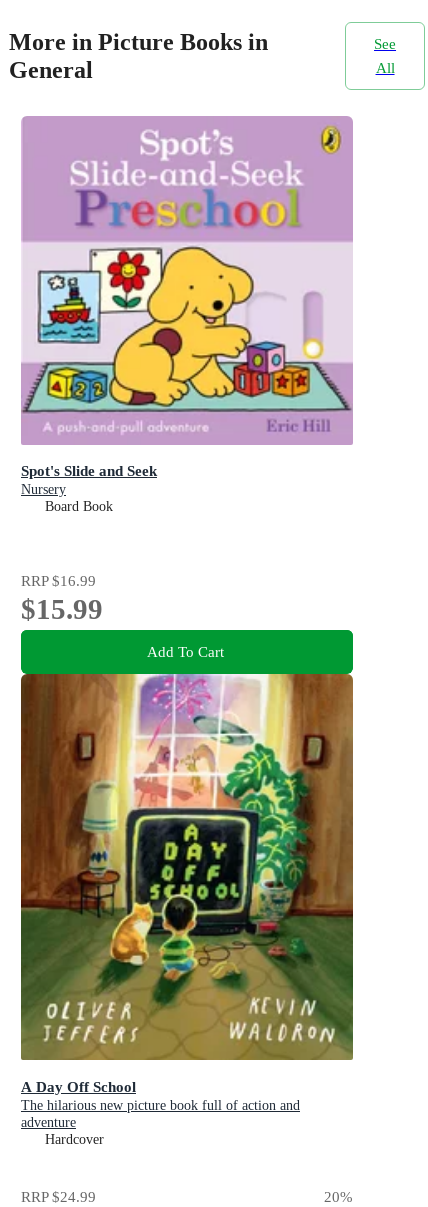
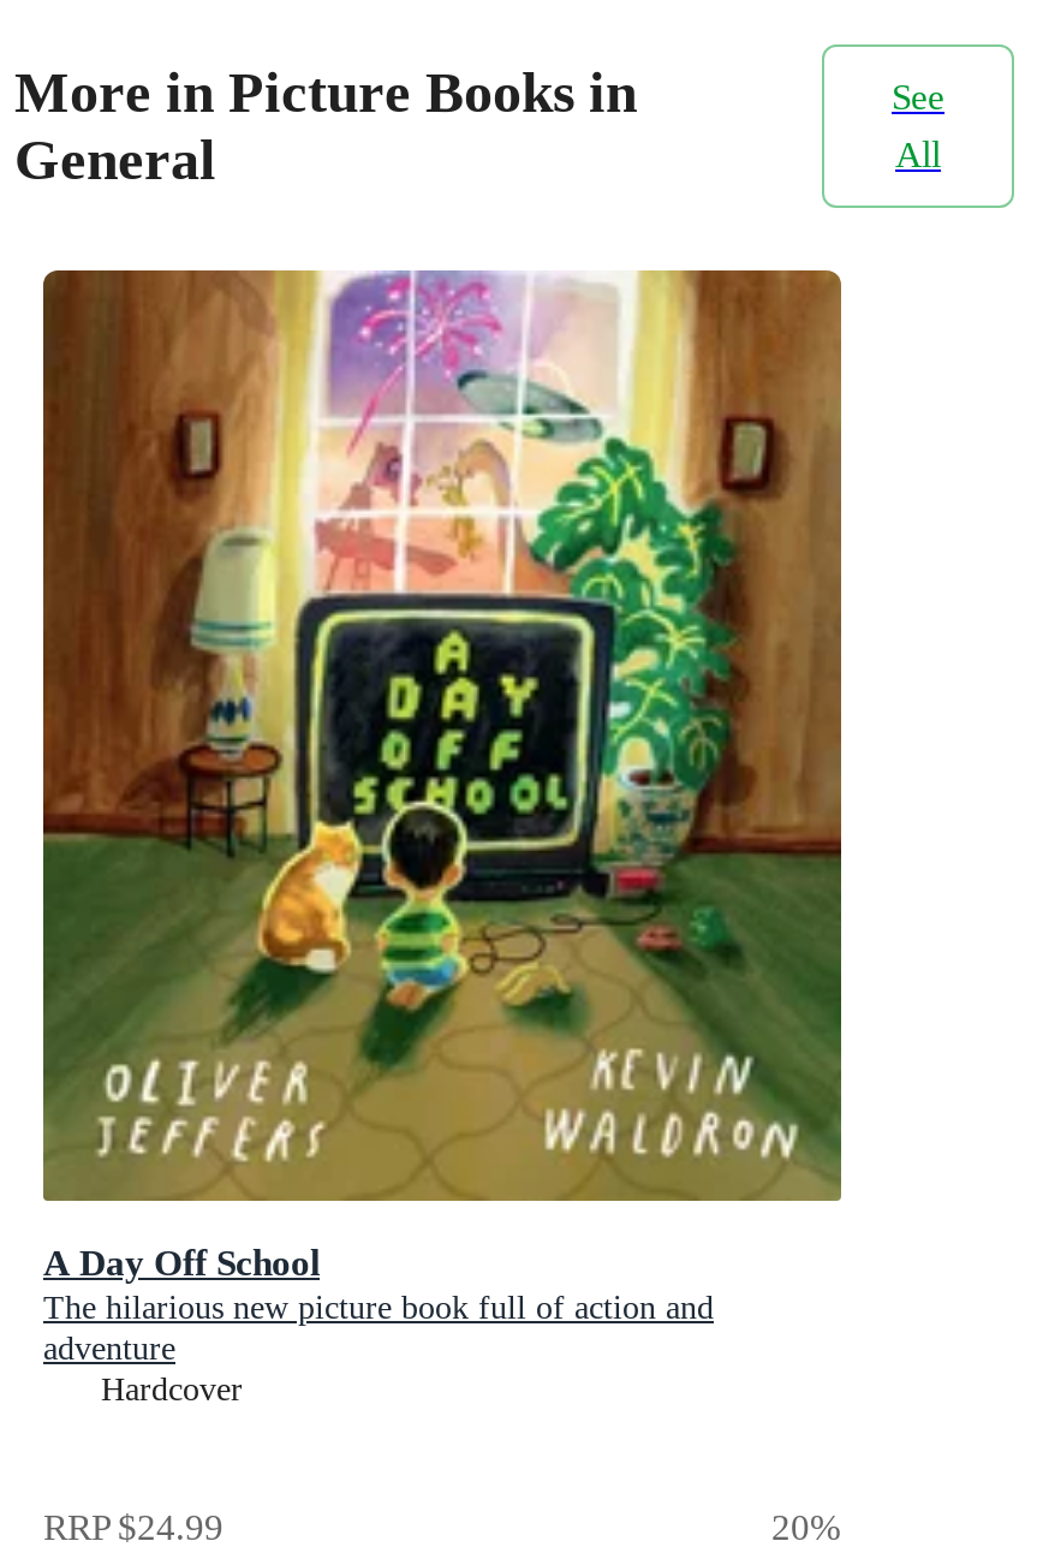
[21,116,353,514] [image] | Spot's Slide and Seek | Nursery | Board Book -> none
[21,572,223,660] RRP $16.99 | $15.99 | Add To Cart -> none

